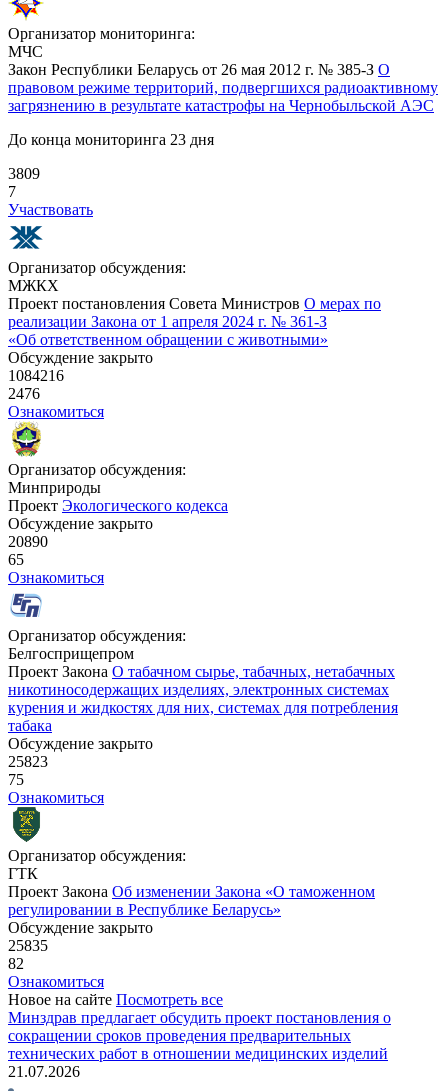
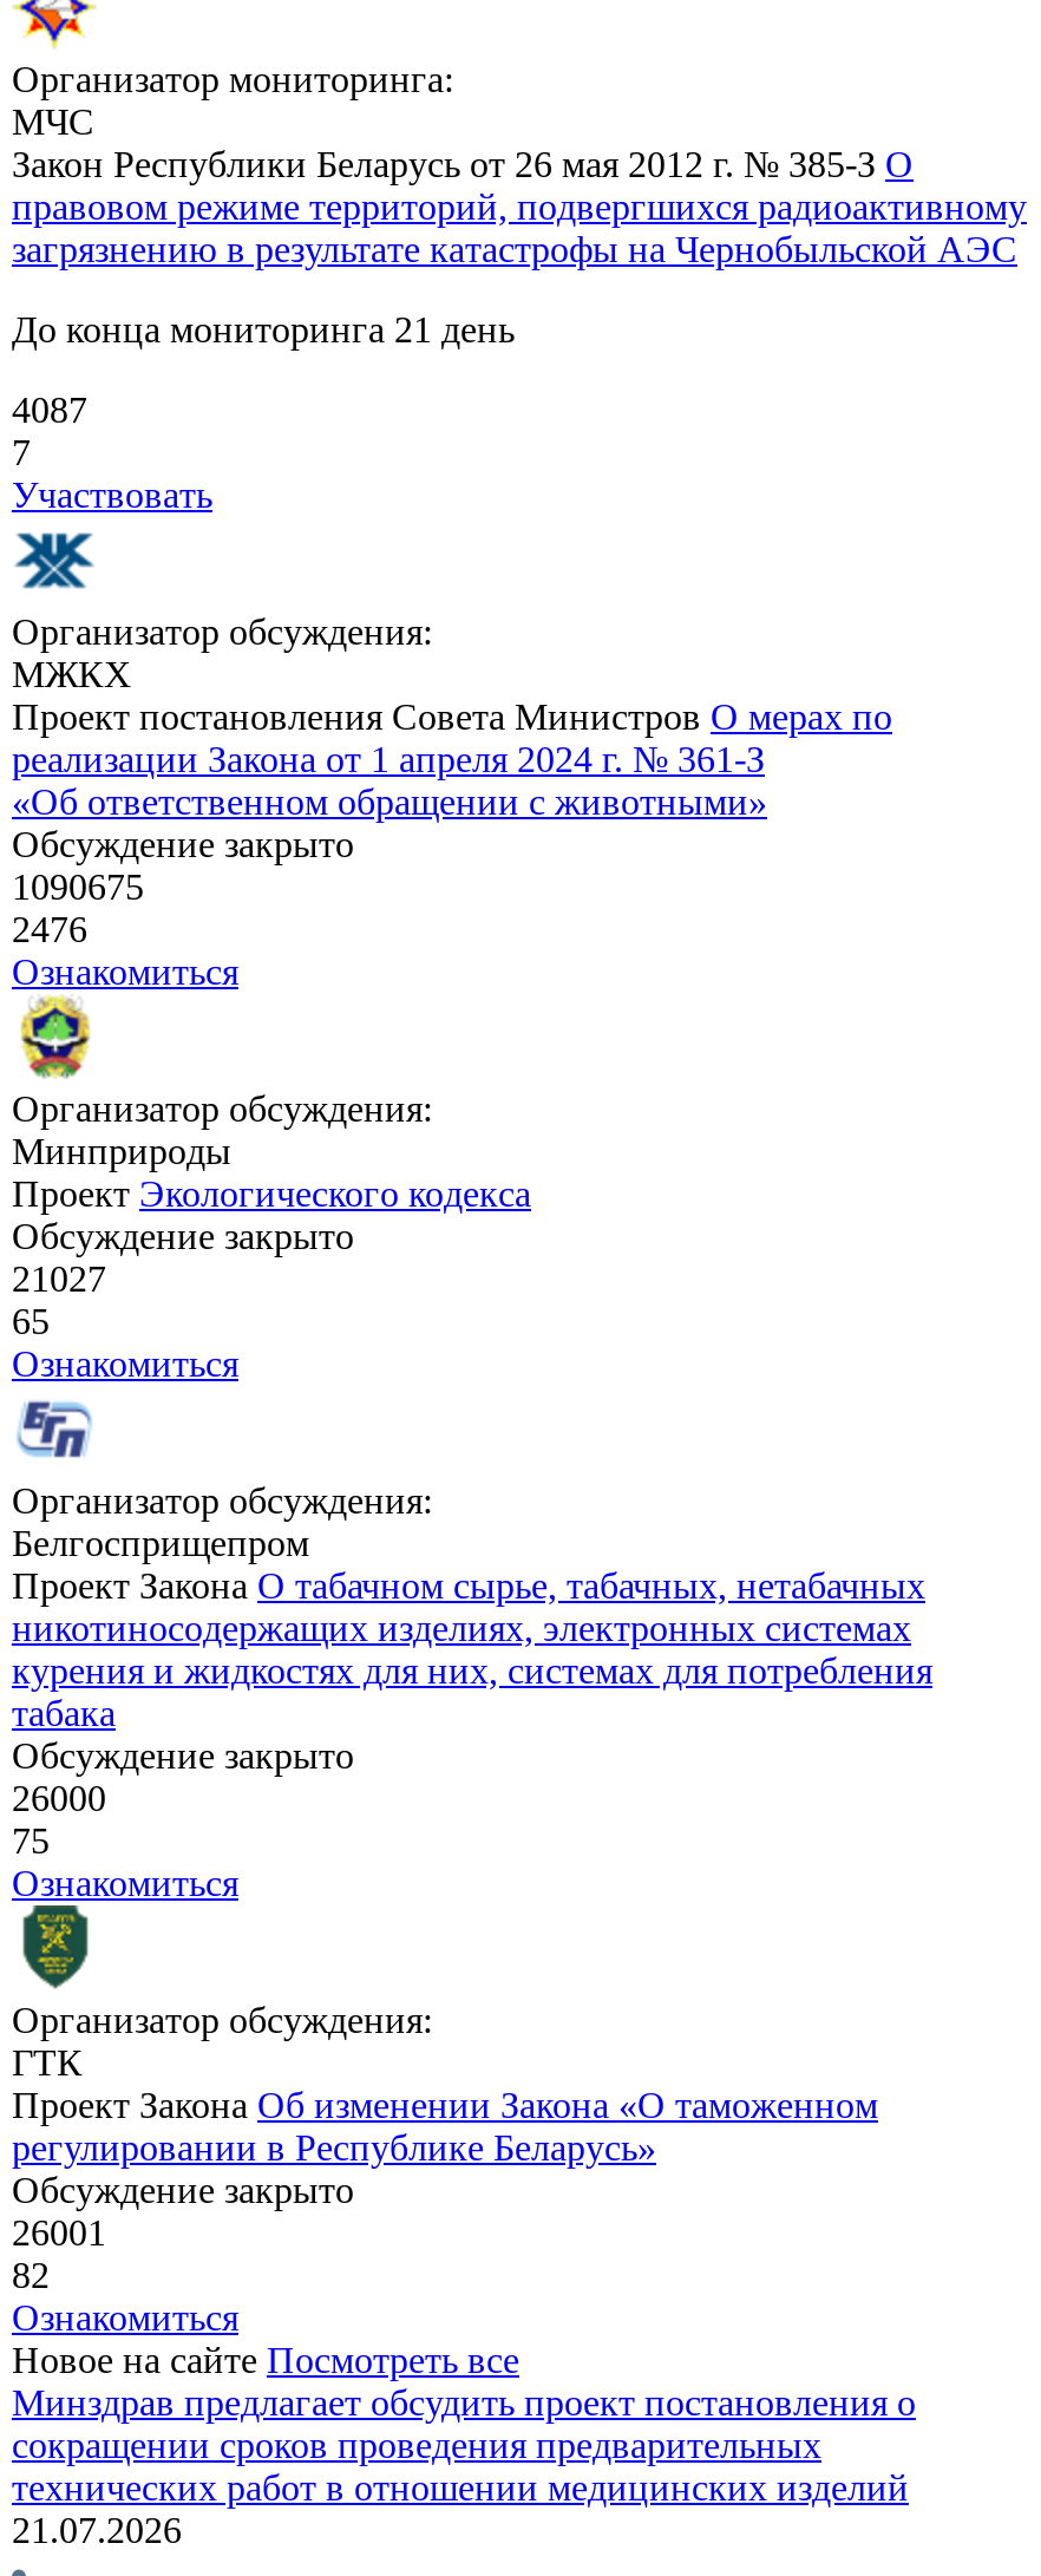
[8,131,214,148] До конца мониторинга 23 дня -> [12,309,515,349] До конца мониторинга 21 день
[8,165,40,182] 3809 -> [12,389,87,429] 4087
[8,367,64,384] 1084216 -> [12,866,144,906] 1090675
[8,533,48,550] 20890 -> [12,1258,106,1298] 21027
[8,753,48,770] 25823 -> [12,1778,106,1818] 26000
[8,937,48,954] 25835 -> [12,2212,106,2252] 26001

